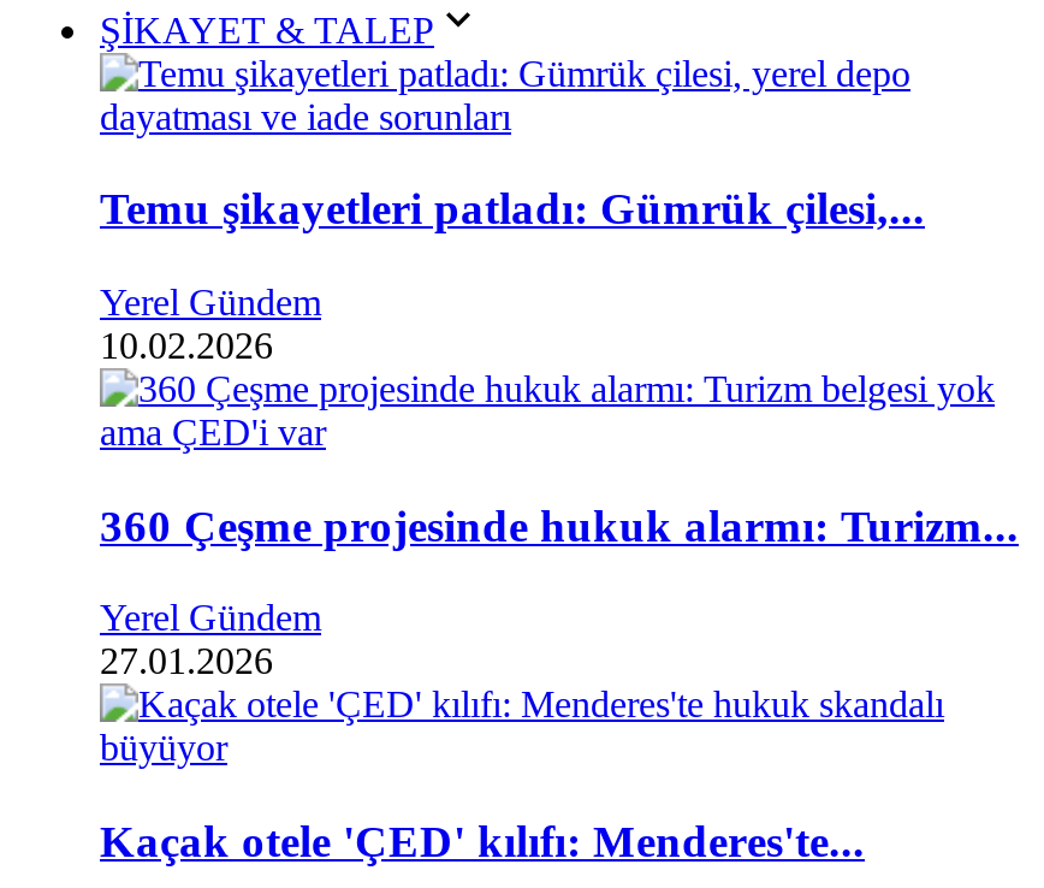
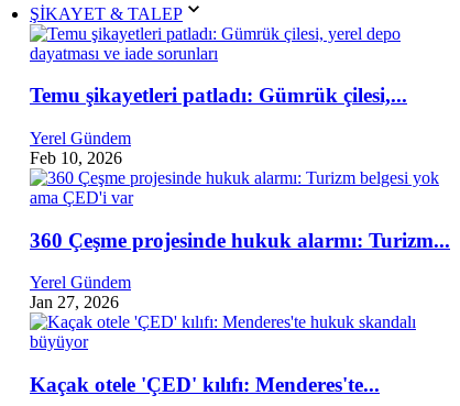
[100,325,273,366] 10.02.2026 -> [30,148,122,167] Feb 10, 2026
[100,641,273,682] 27.01.2026 -> [30,293,119,312] Jan 27, 2026

